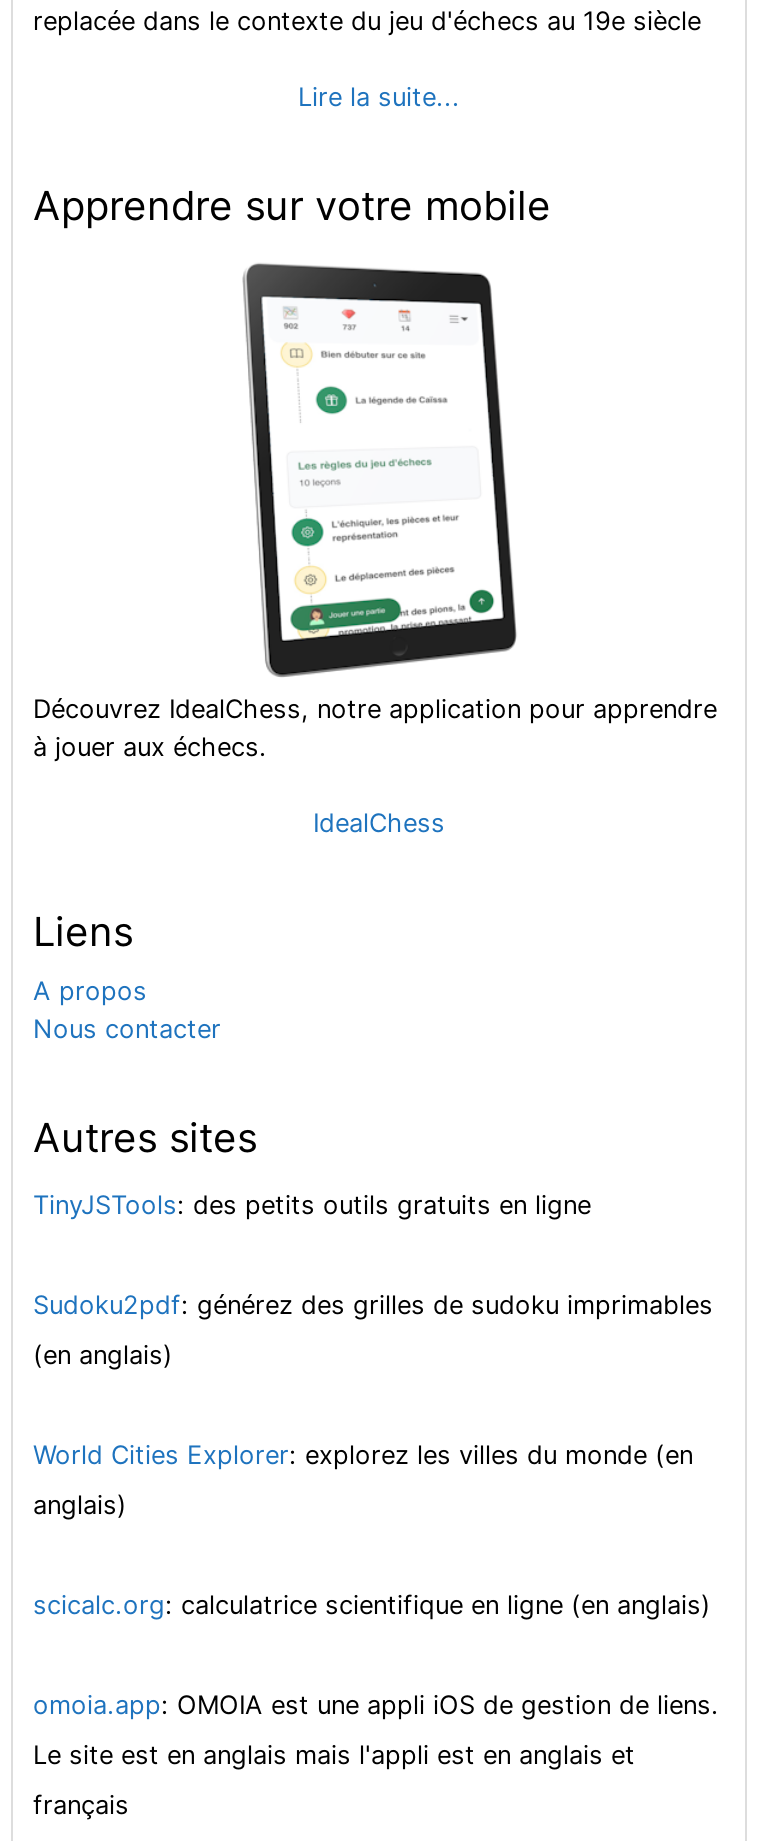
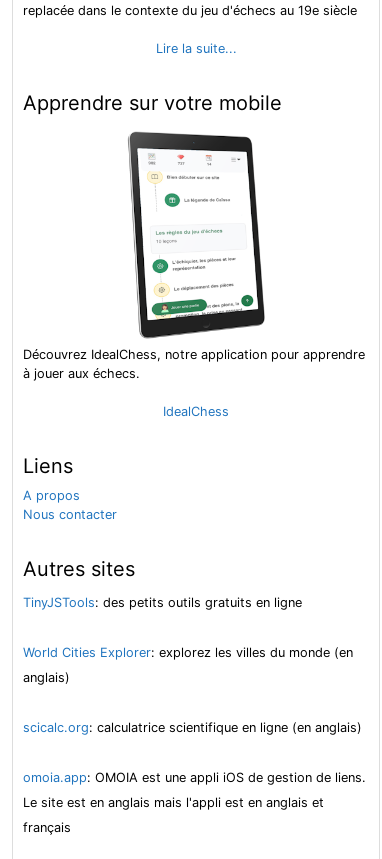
[33,1290,713,1370] Sudoku2pdf: générez des grilles de sudoku imprimables | (en anglais) -> none

